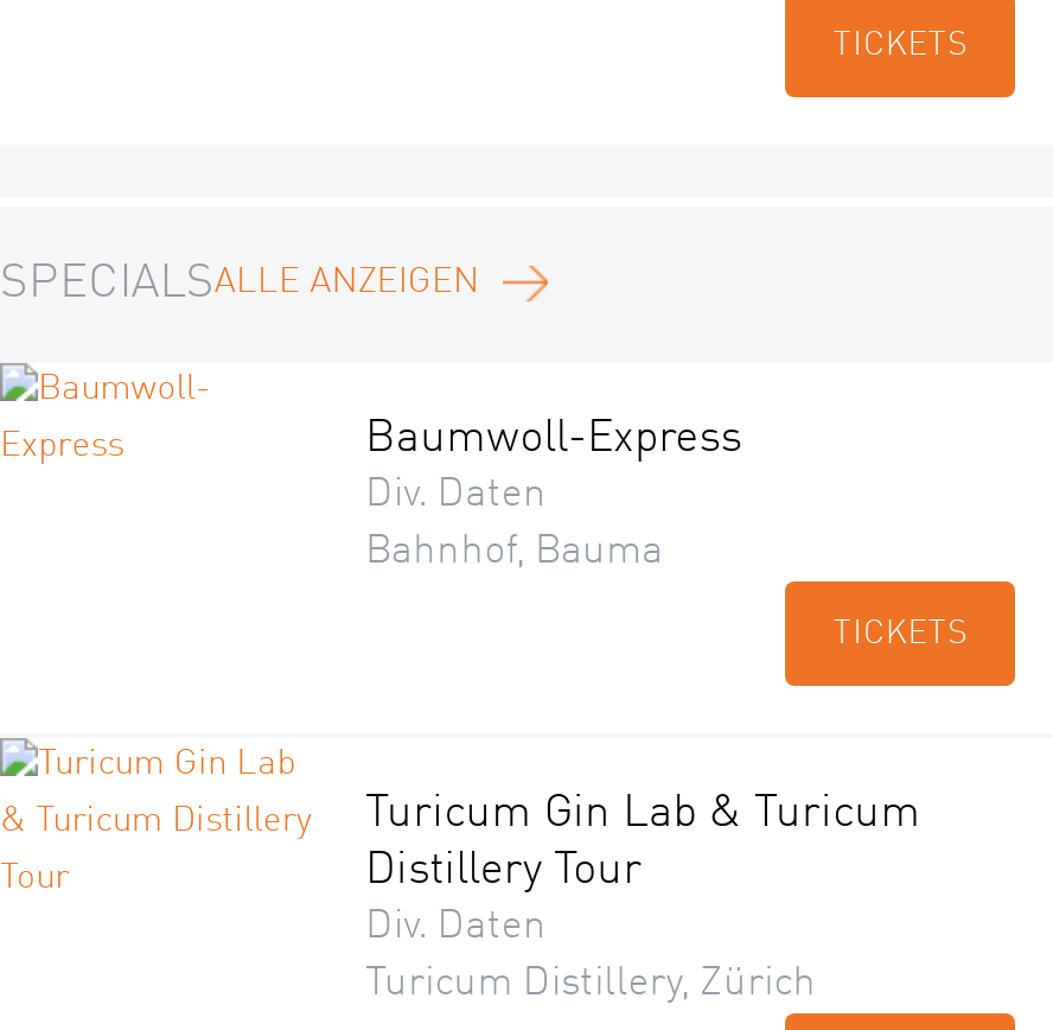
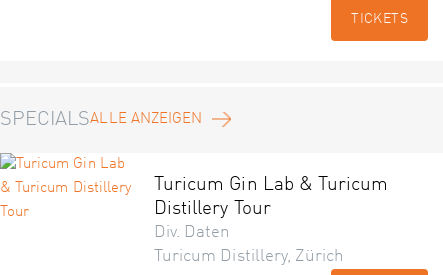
[365,415,968,650] Baumwoll-Express | Div. Daten | Bahnhof, Bauma | TICKETS -> none

